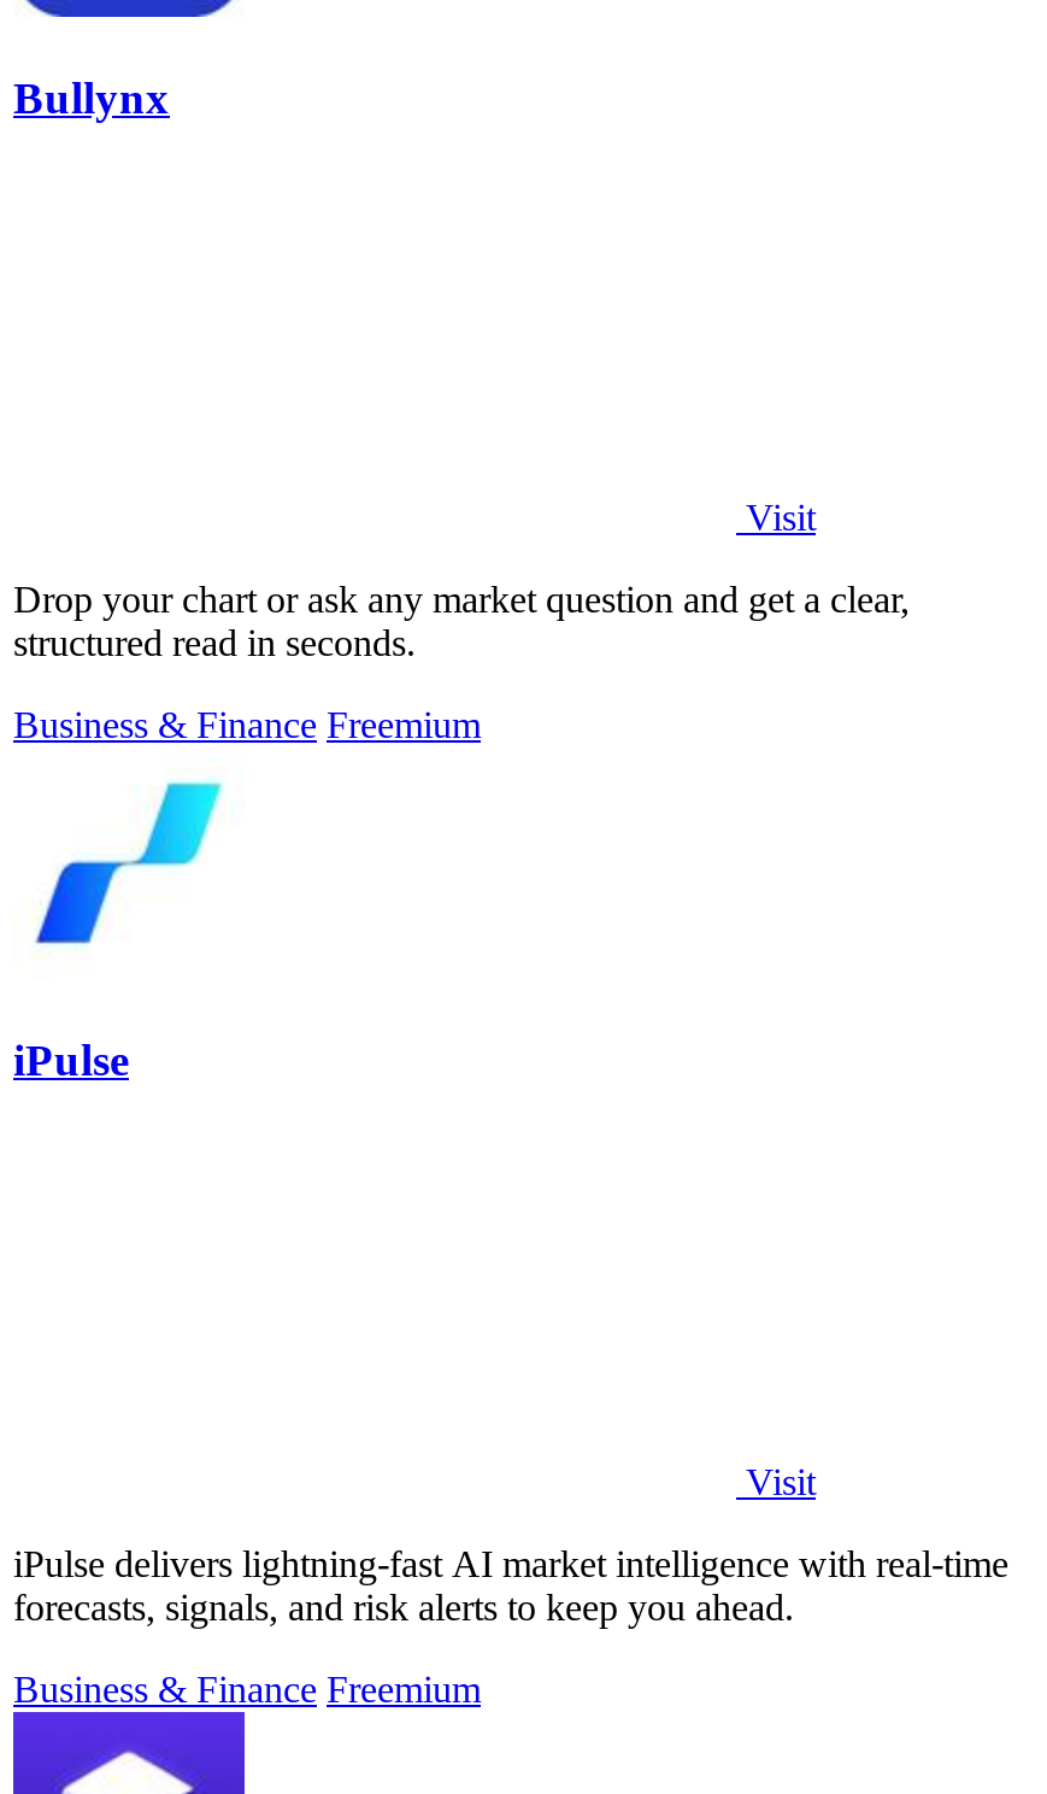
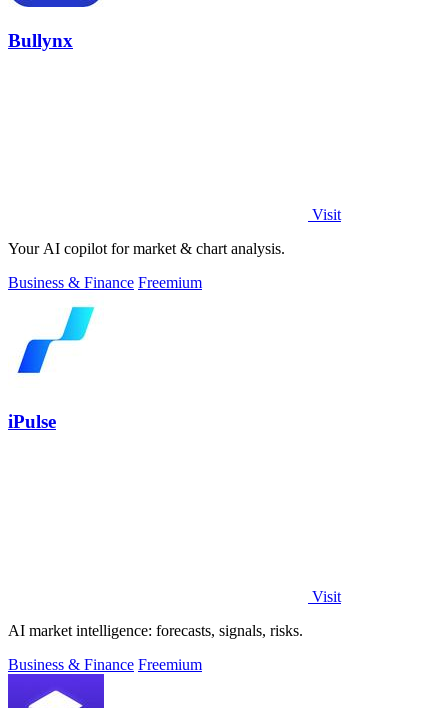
[13,580,910,664] Drop your chart or ask any market question and get a clear, | structured read in seconds. -> [8,240,285,257] Your AI copilot for market & chart analysis.
[13,1543,1008,1627] iPulse delivers lightning-fast AI market intelligence with real-time | forecasts, signals, and risk alerts to keep you ahead. -> [8,622,303,639] AI market intelligence: forecasts, signals, risks.

